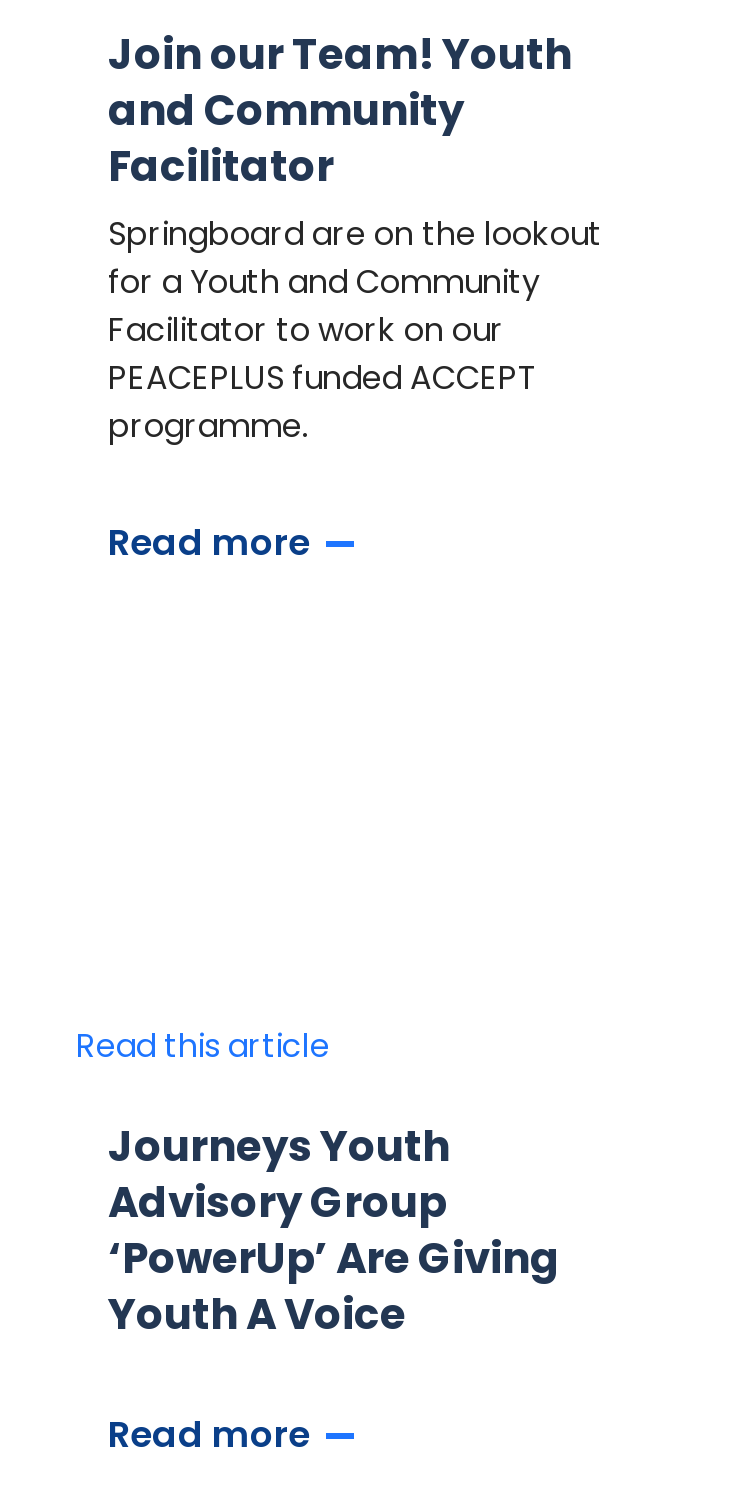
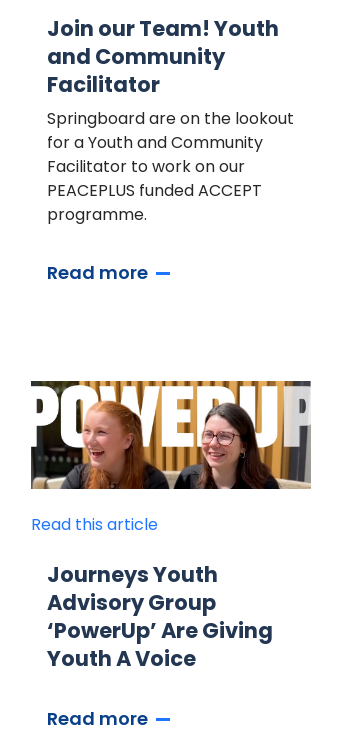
none -> [30,380,312,490] [image]

